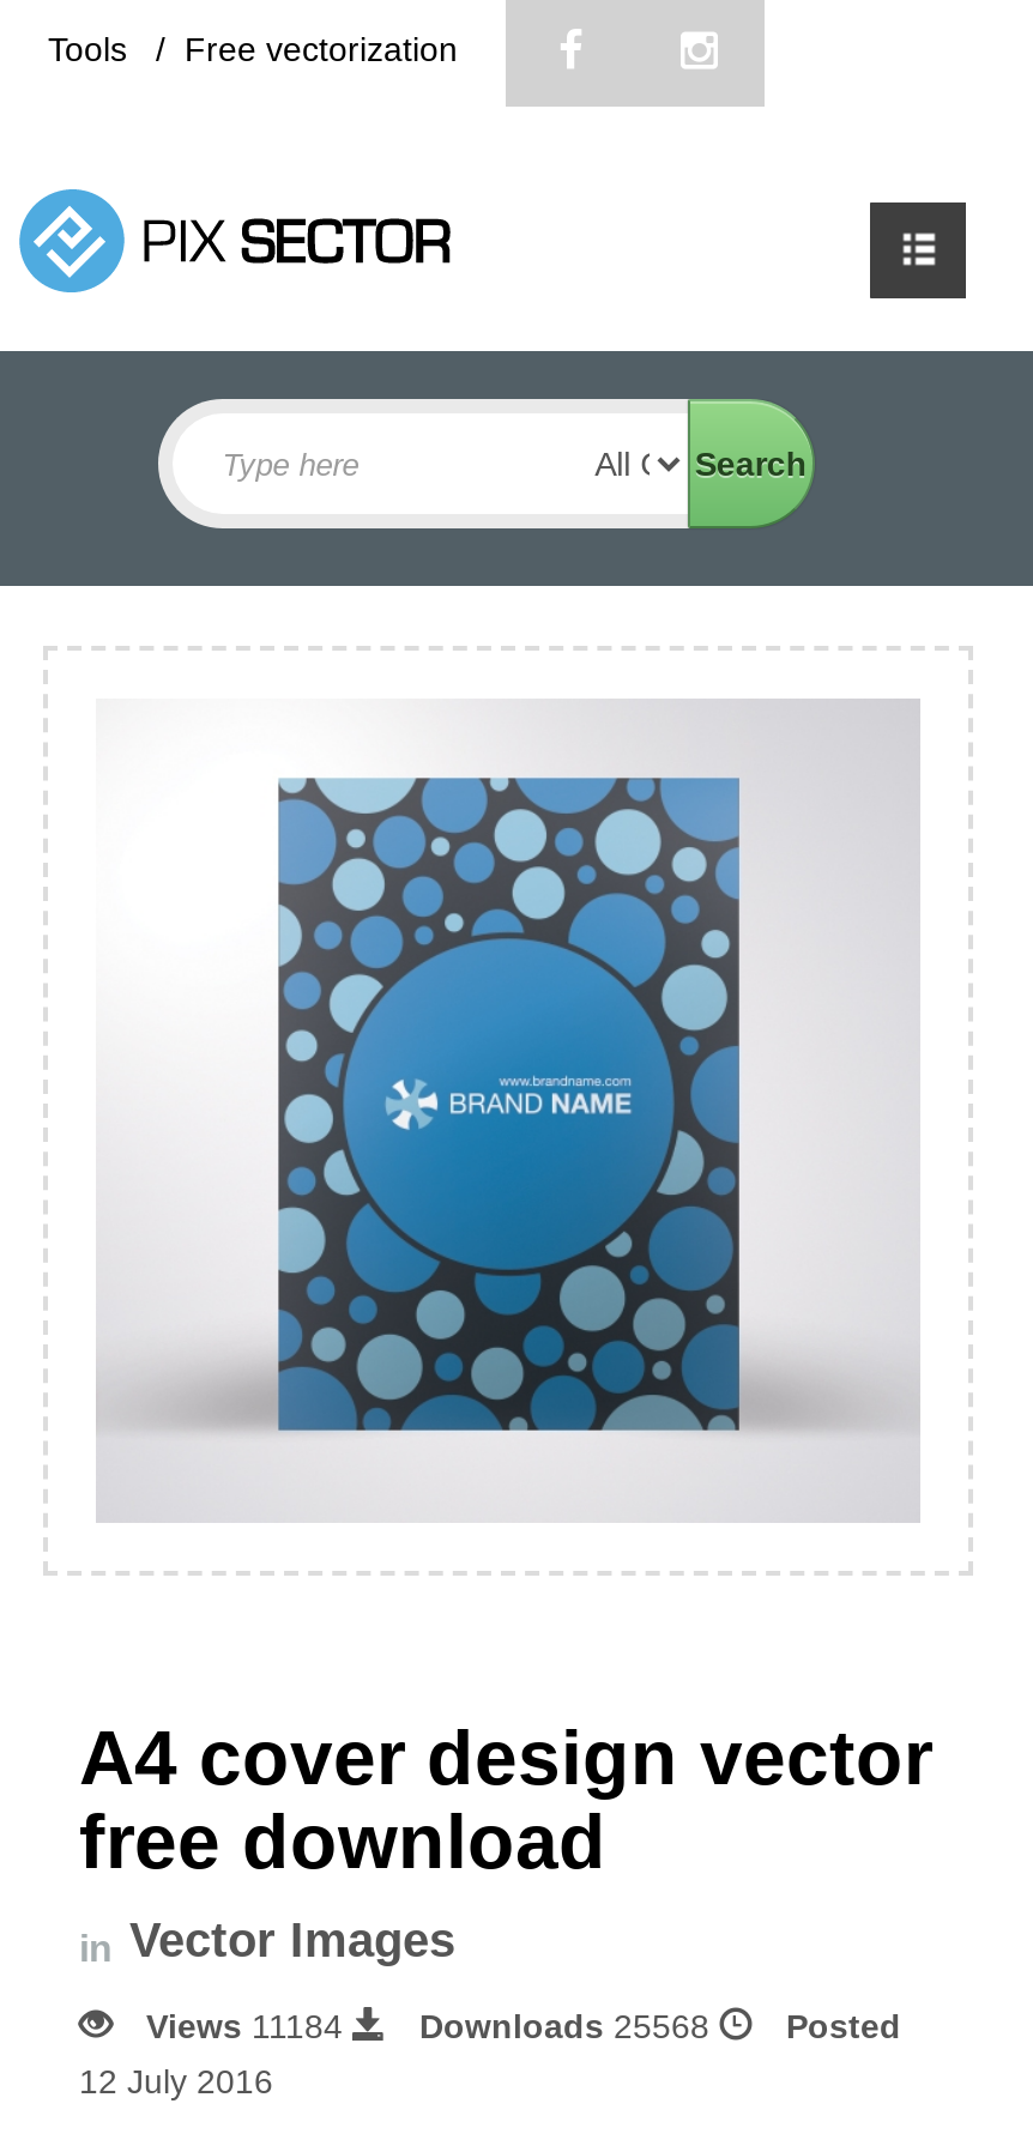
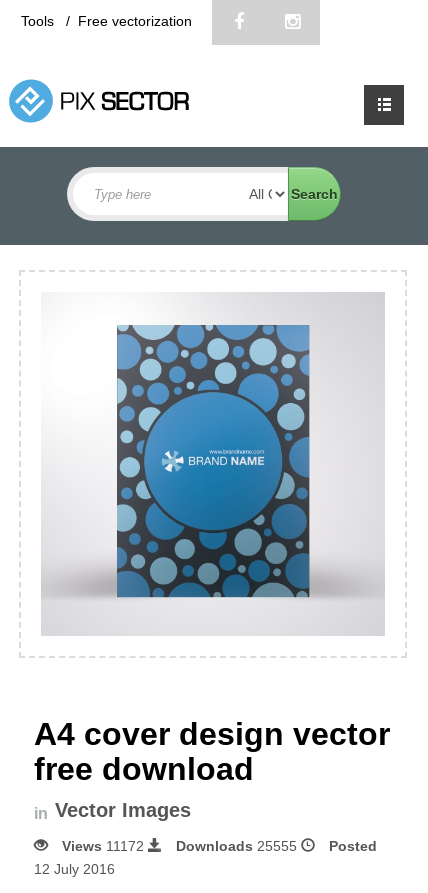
[146,2007,352,2045] Views 11184 -> [62,838,148,854] Views 11172
[419,2007,719,2045] Downloads 25568 -> [176,838,301,854] Downloads 25555

